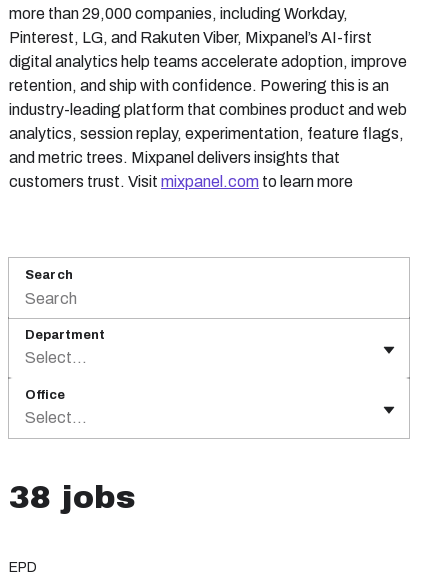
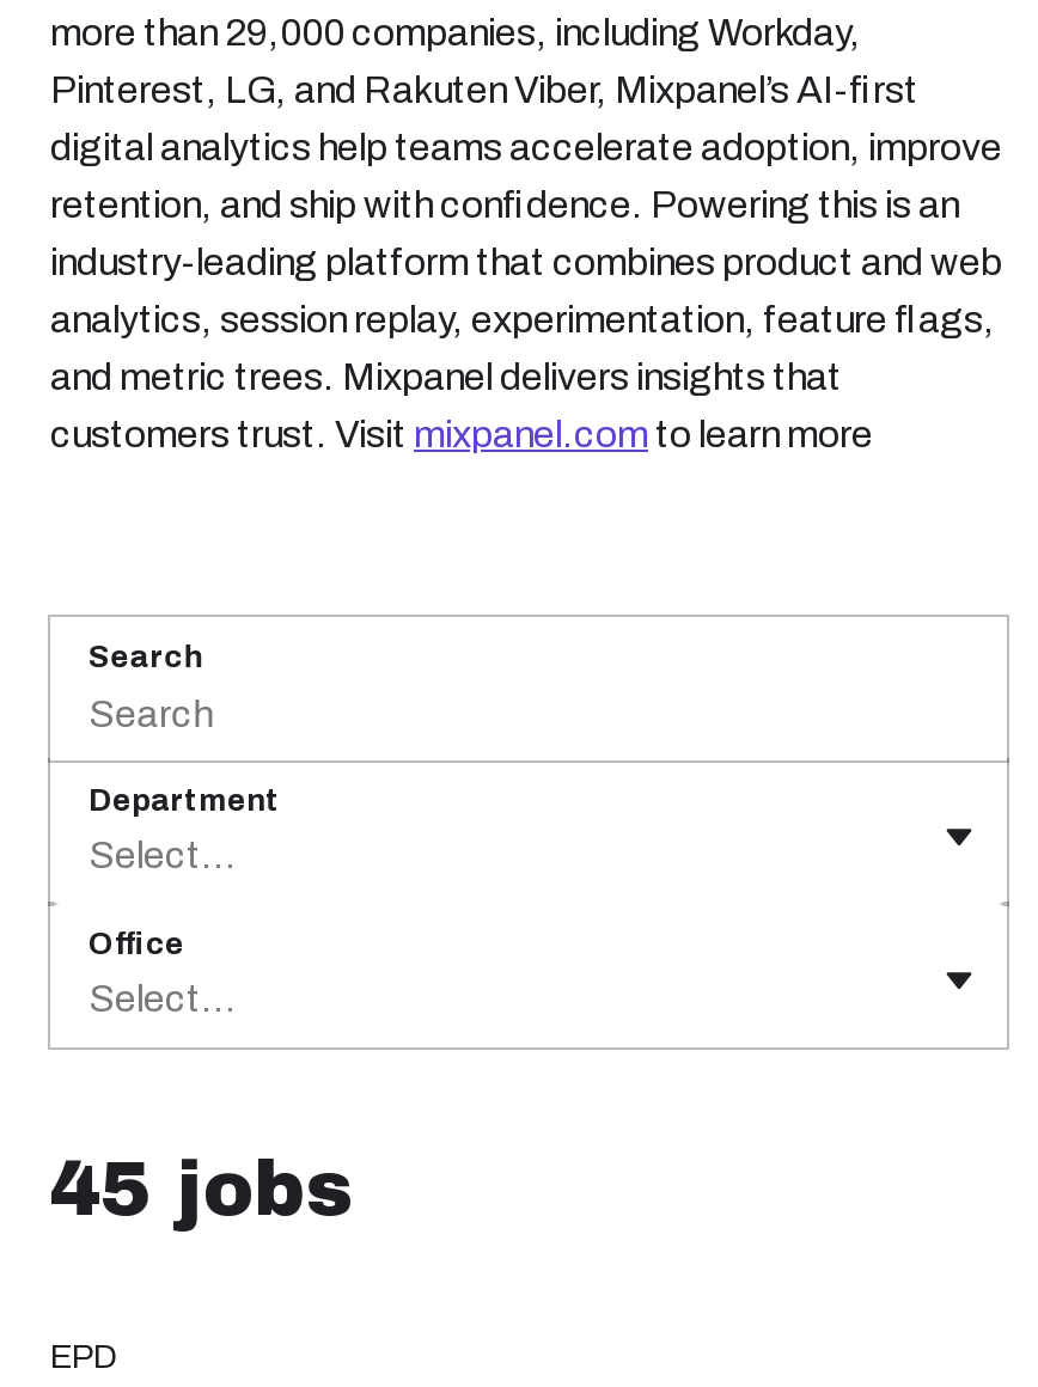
[9,480,135,515] 38 jobs -> [50,1148,352,1232] 45 jobs

